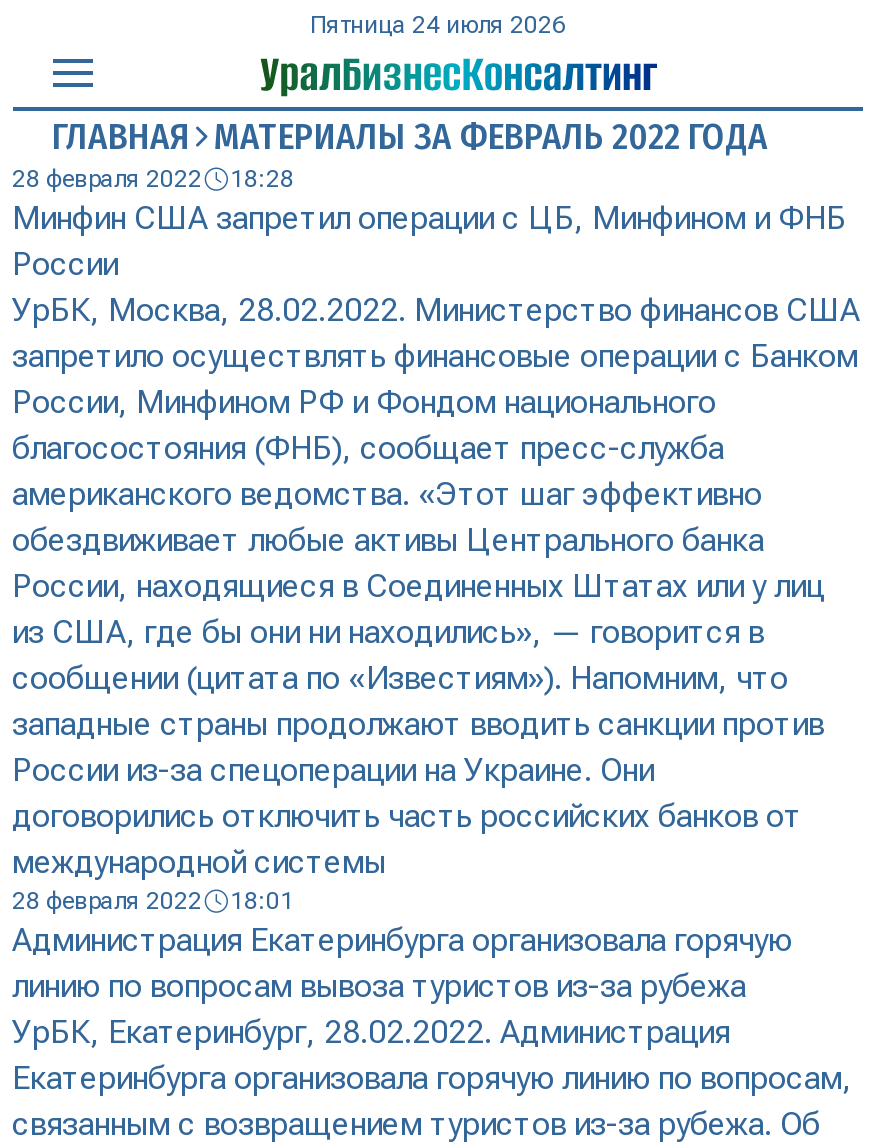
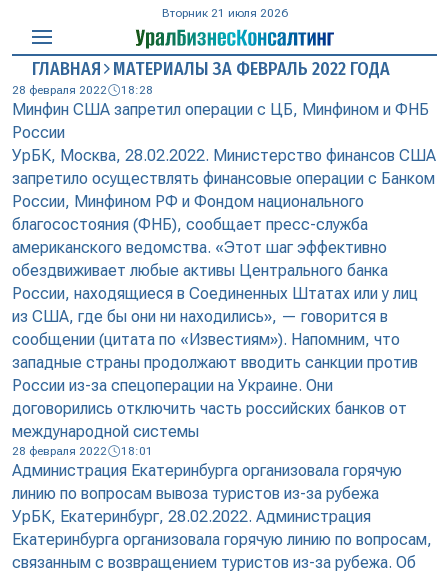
[309,11,565,39] Пятница 24 июля 2026 -> [161,6,287,20] Вторник 21 июля 2026

